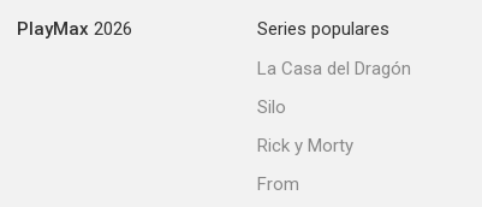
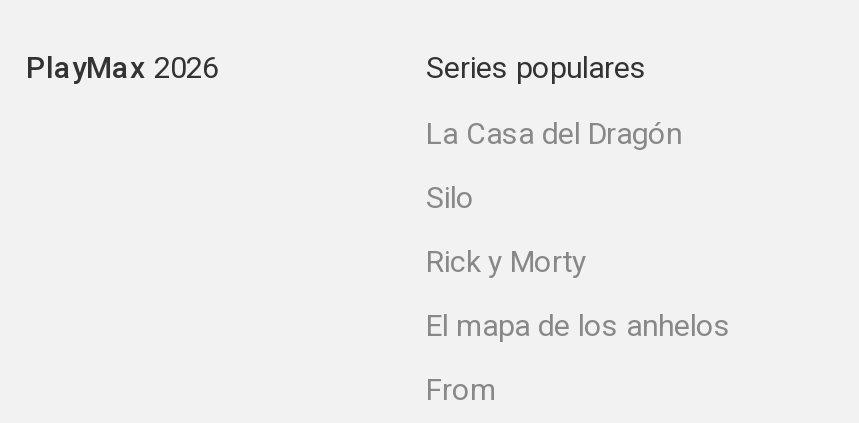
none -> [426,308,730,344] El mapa de los anhelos

